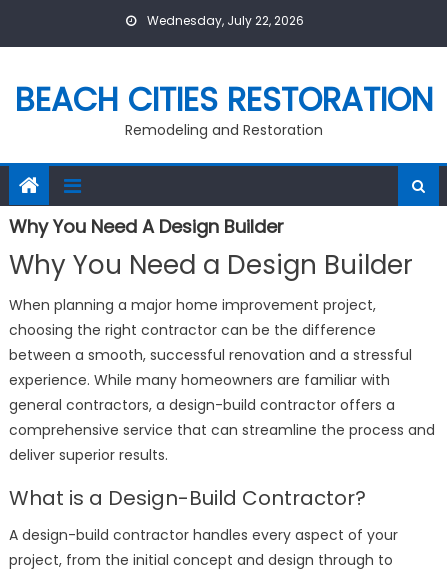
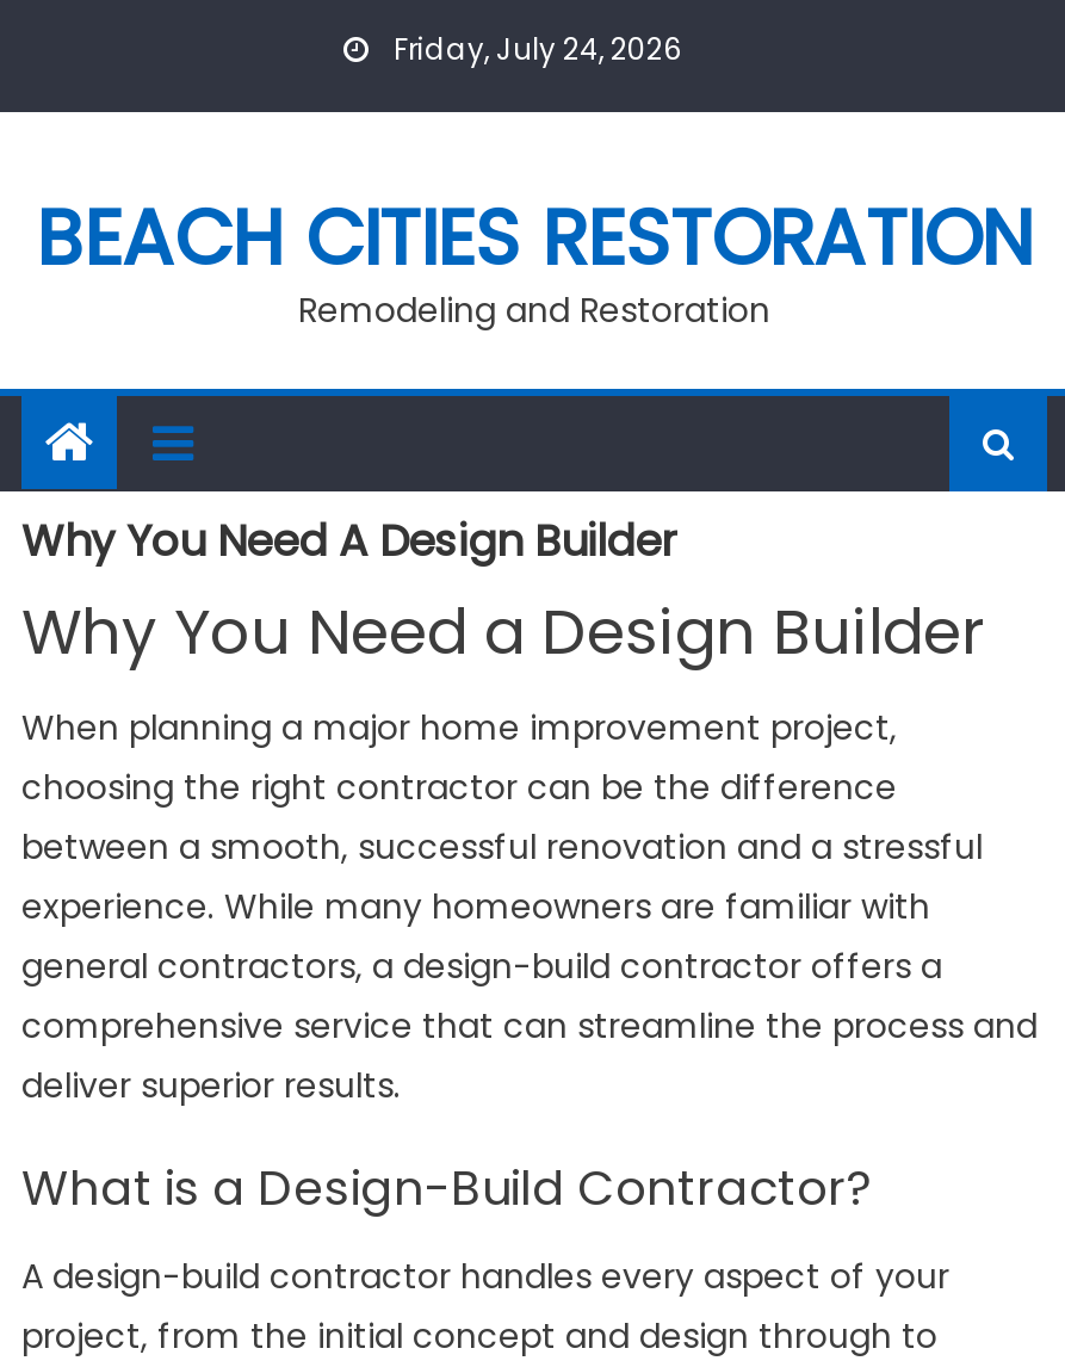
[144,12,304,29] Wednesday, July 22, 2026 -> [386,29,682,69] Friday, July 24, 2026

